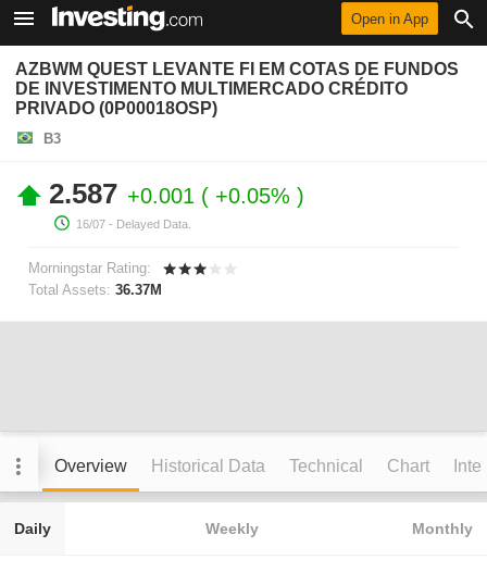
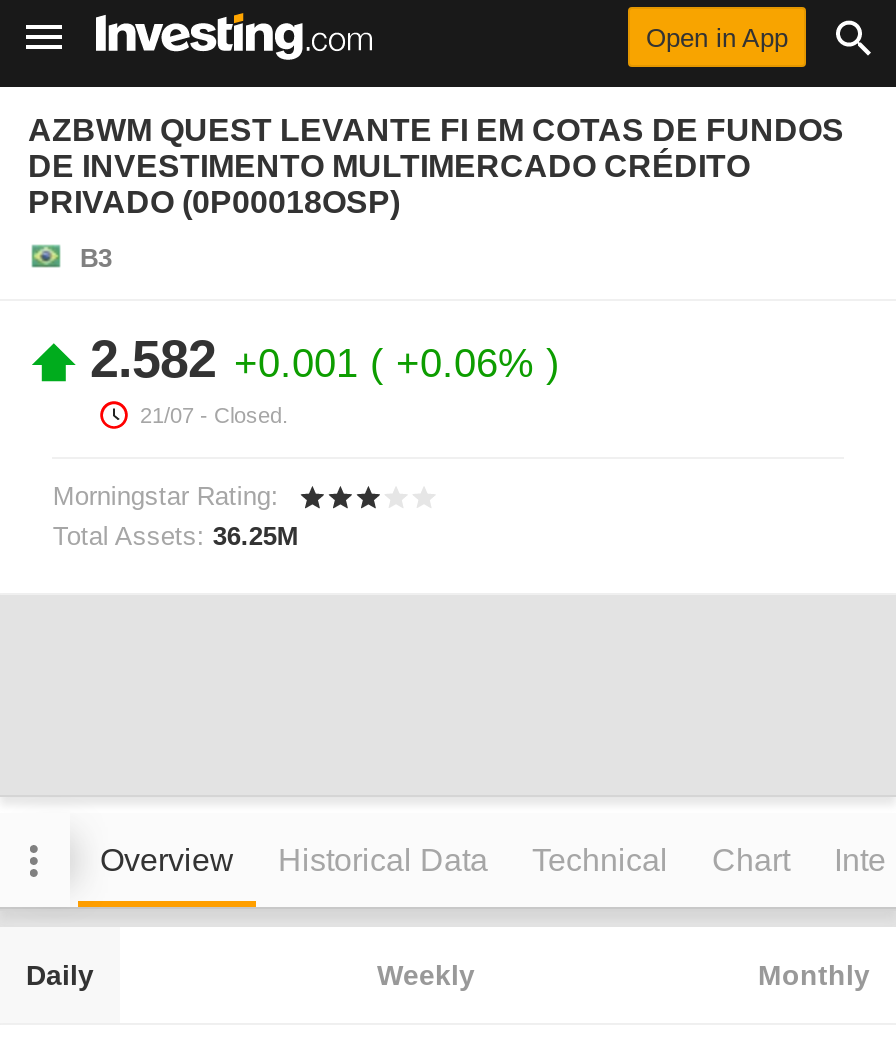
[49,177,297,231] 2.587 +0.001 +0.05% | 16/07 - Delayed Data. -> [90,329,546,427] 2.582 +0.001 +0.06% | 21/07 - Closed.
[29,282,162,298] Total Assets: 36.37M -> [53,521,299,551] Total Assets: 36.25M

